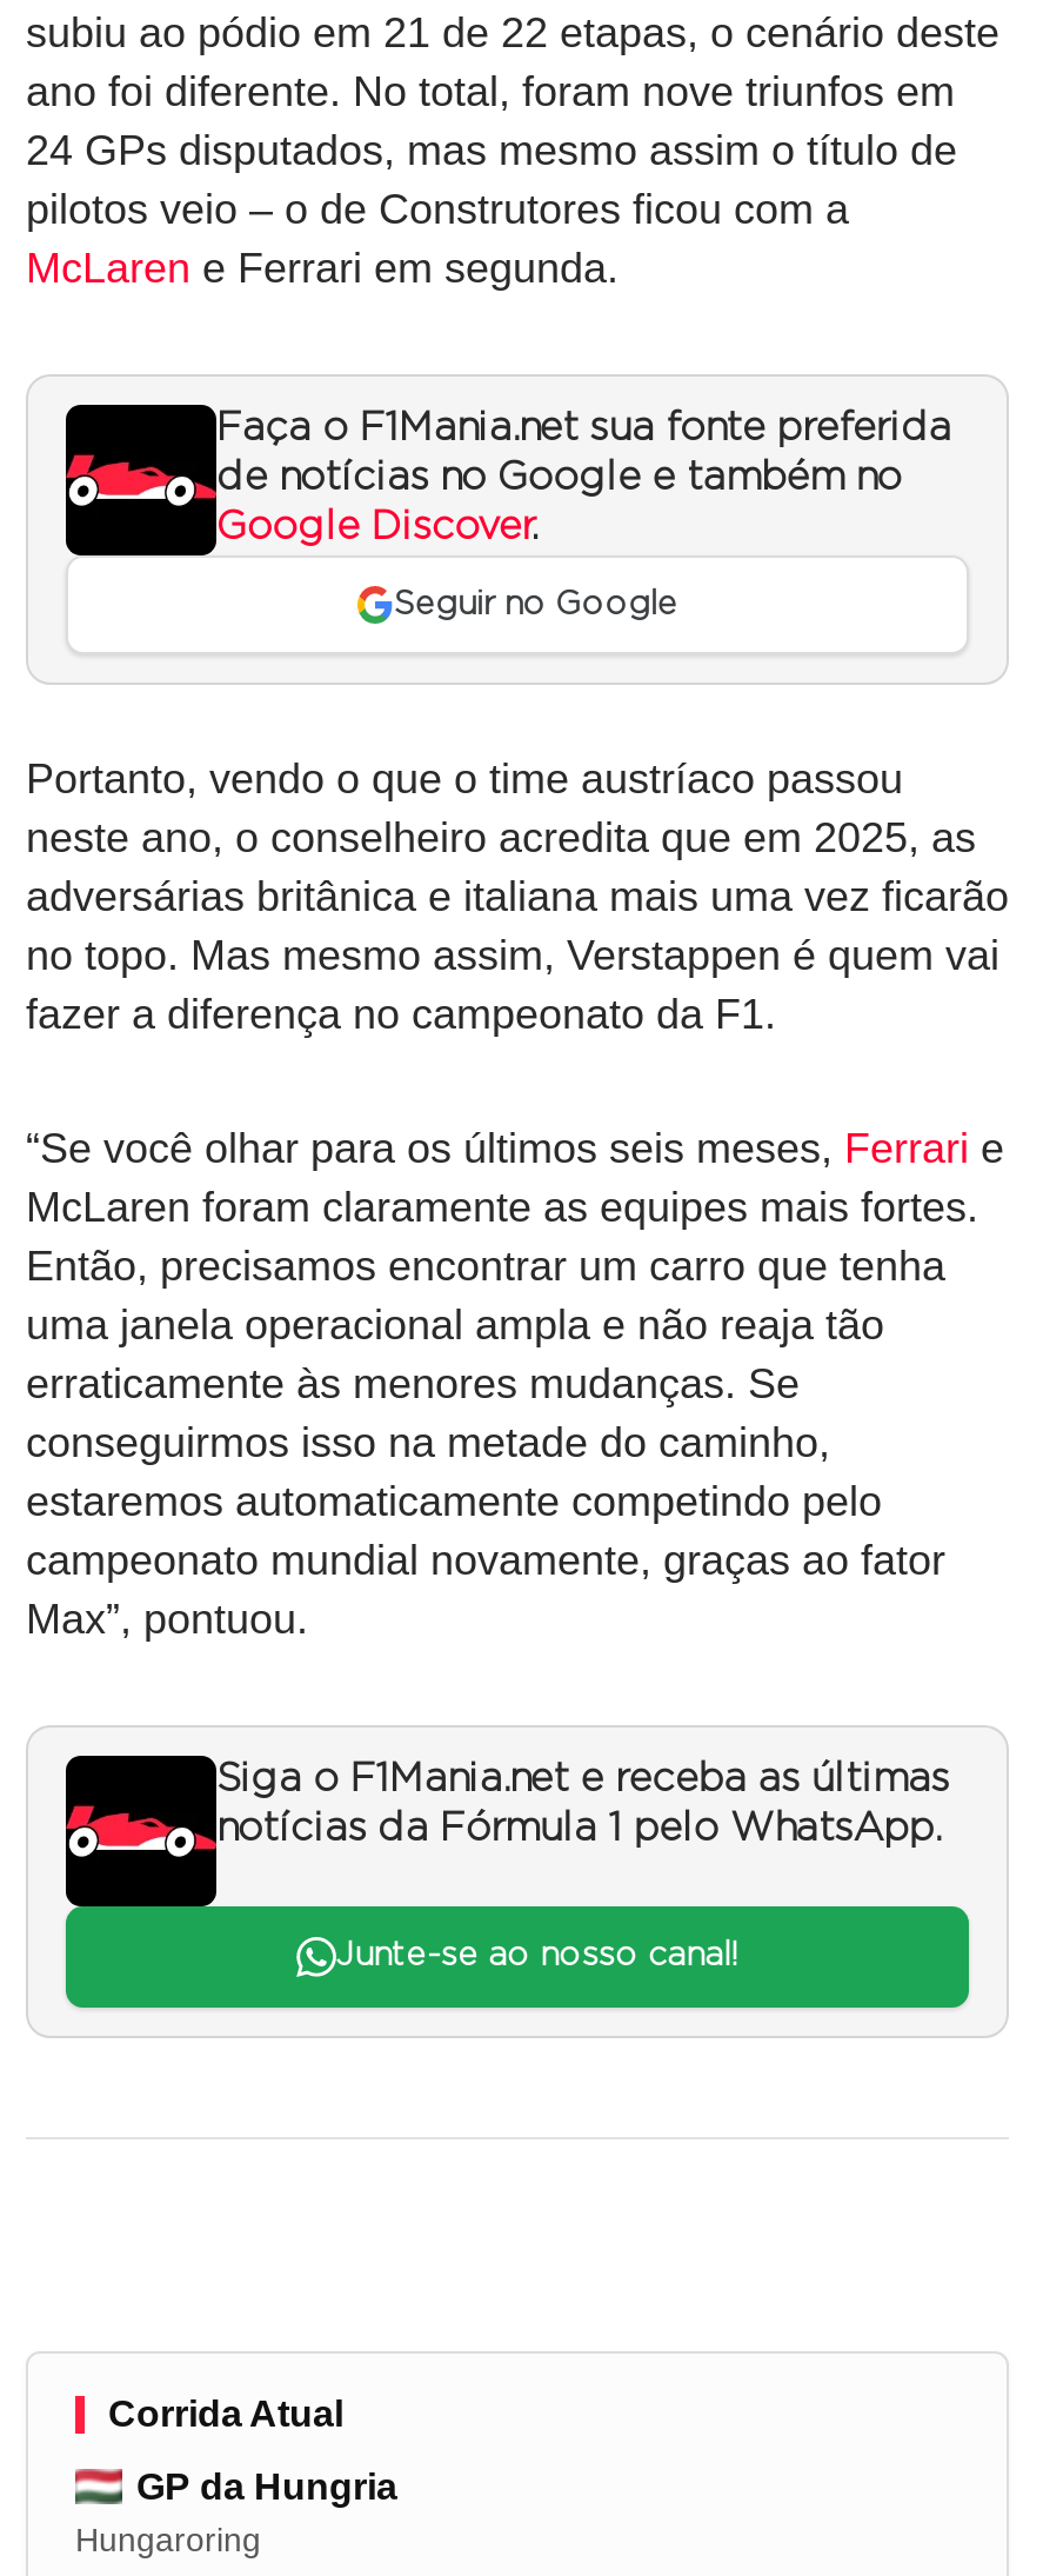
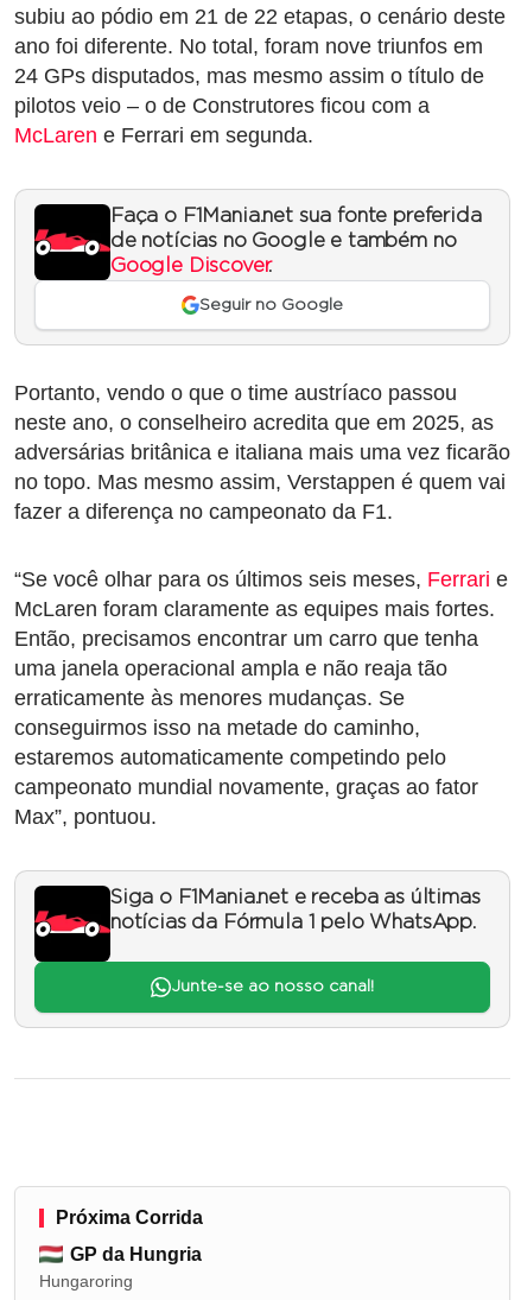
[108,2393,343,2433] Corrida Atual -> [56,1207,203,1227] Próxima Corrida

